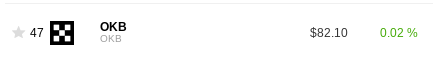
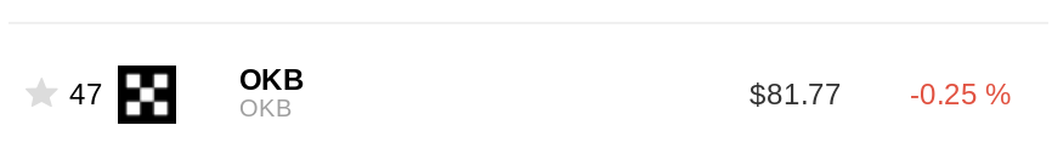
[310,26,348,40] $82.10 -> [750,77,842,111] $81.77
[380,26,418,40] 0.02 % -> [910,77,1012,111] -0.25 %

